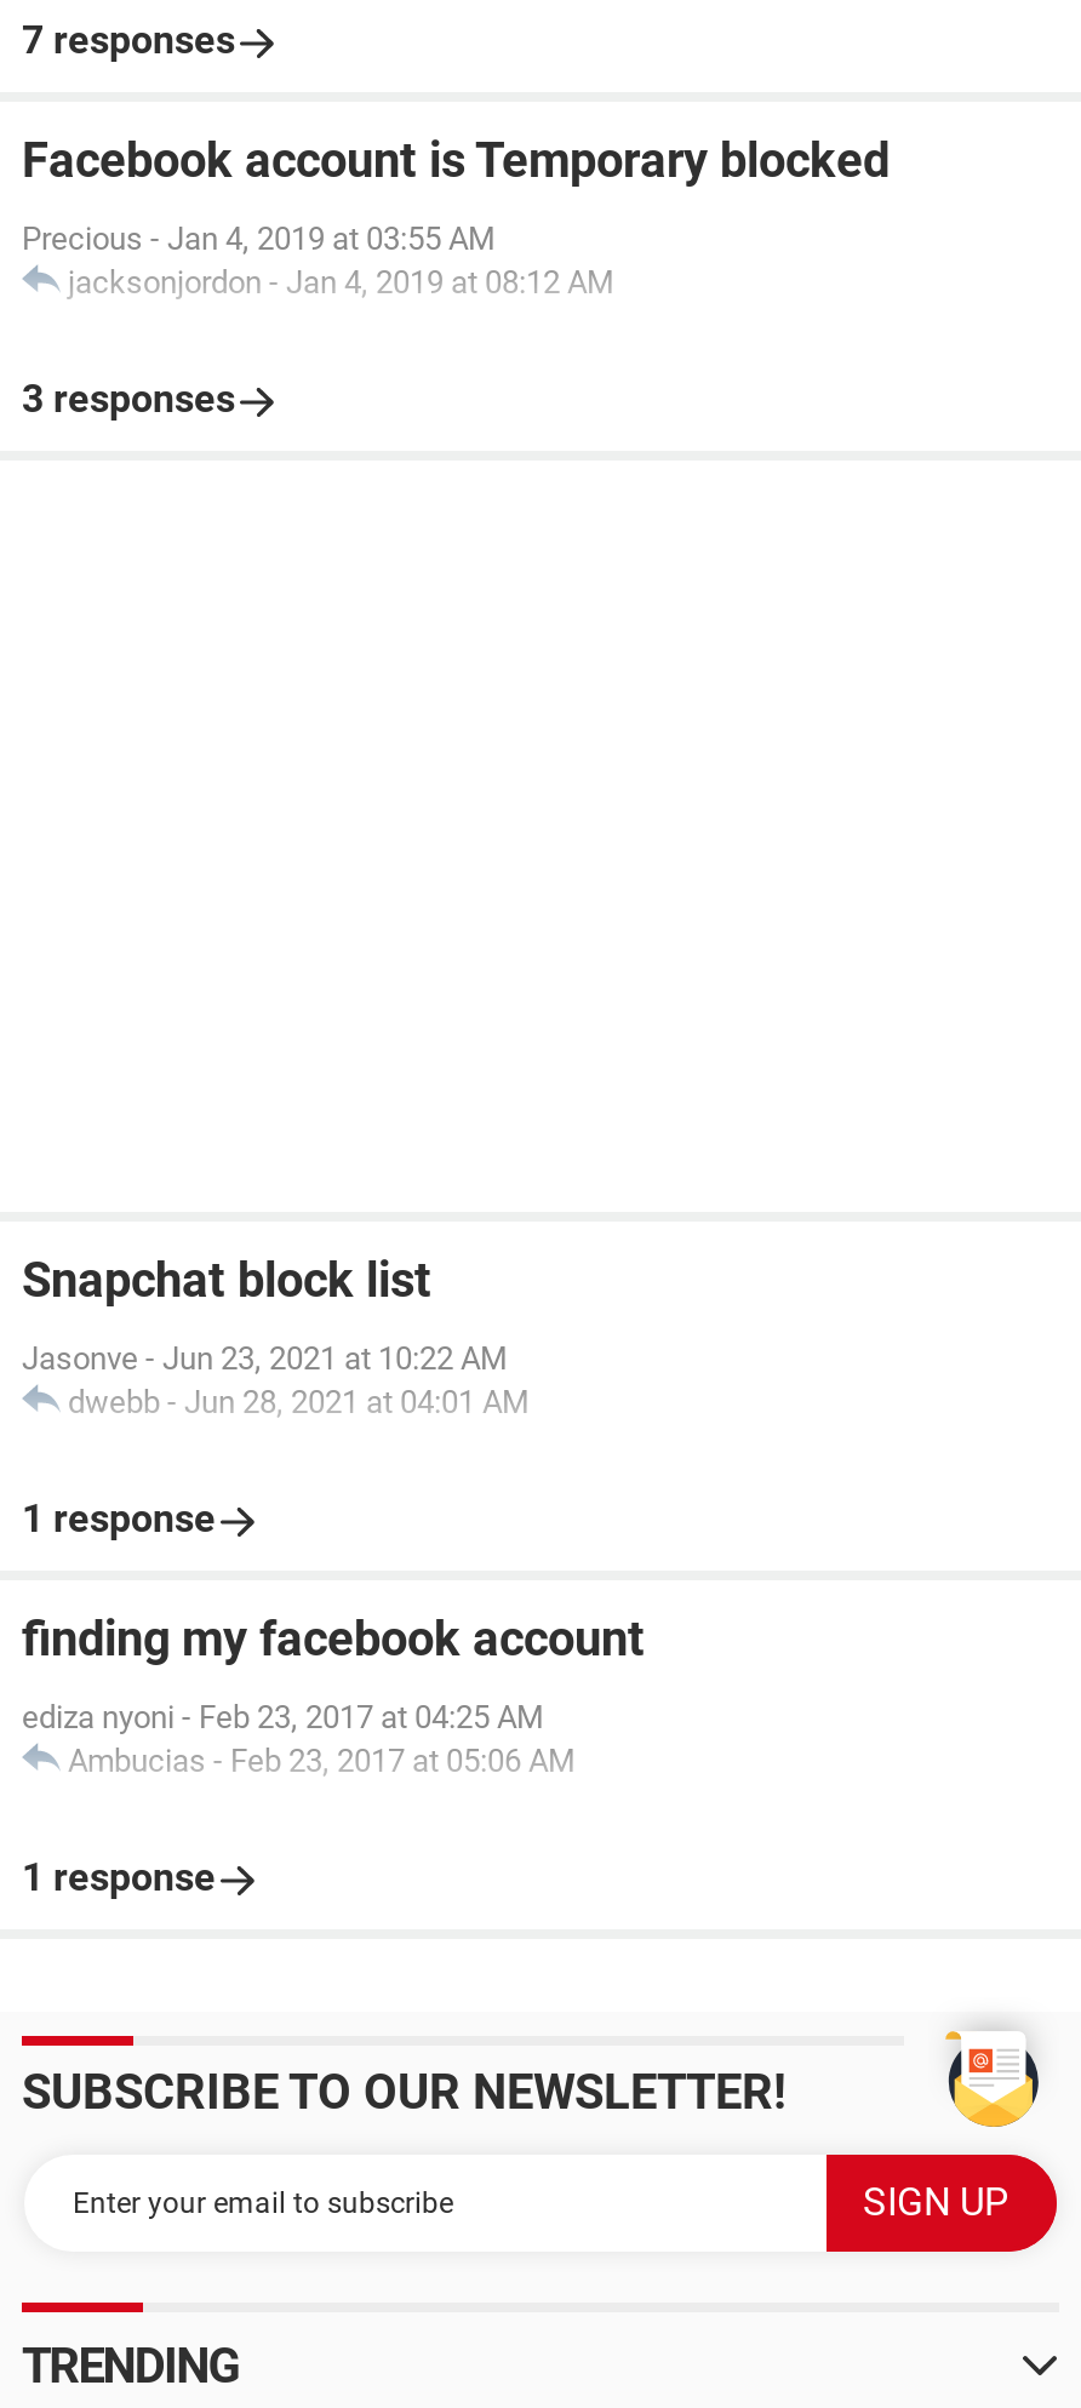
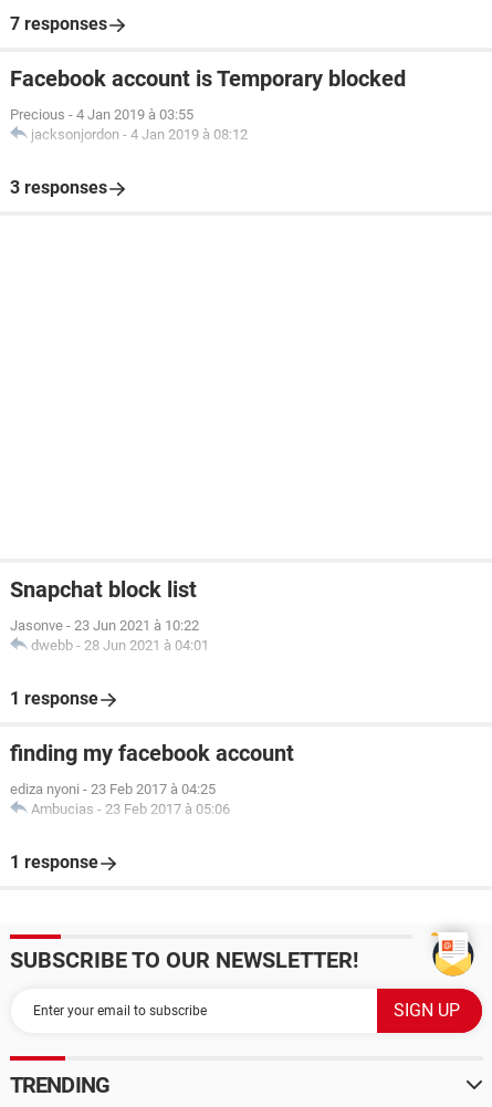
[22,221,613,301] Precious - Jan 4, 2019 at 03:55 AM | jacksonjordon - Jan 4, 2019 at 08:12 AM -> [10,106,248,143] Precious - 4 Jan 2019 à 03:55 | jacksonjordon - 4 Jan 2019 à 08:12
[22,1340,528,1420] Jasonve - Jun 23, 2021 at 10:22 AM | dwebb - Jun 28, 2021 at 04:01 AM -> [10,617,209,654] Jasonve - 23 Jun 2021 à 10:22 | dwebb - 28 Jun 2021 à 04:01
[22,1699,574,1779] ediza nyoni - Feb 23, 2017 at 04:25 AM | Ambucias - Feb 23, 2017 at 05:06 AM -> [10,781,230,817] ediza nyoni - 23 Feb 2017 à 04:25 | Ambucias - 23 Feb 2017 à 05:06

